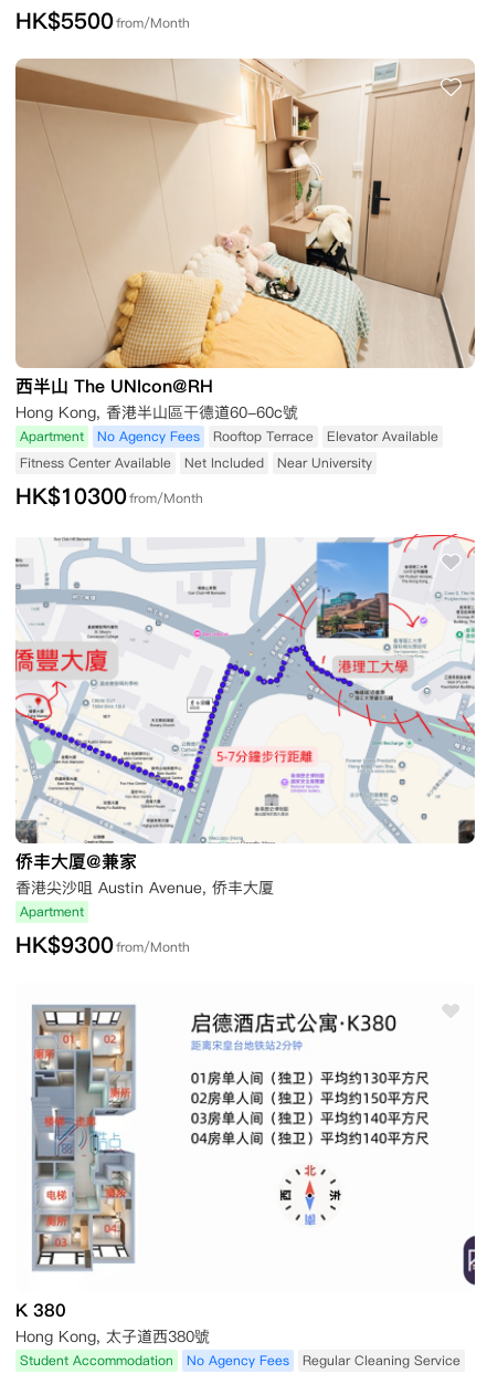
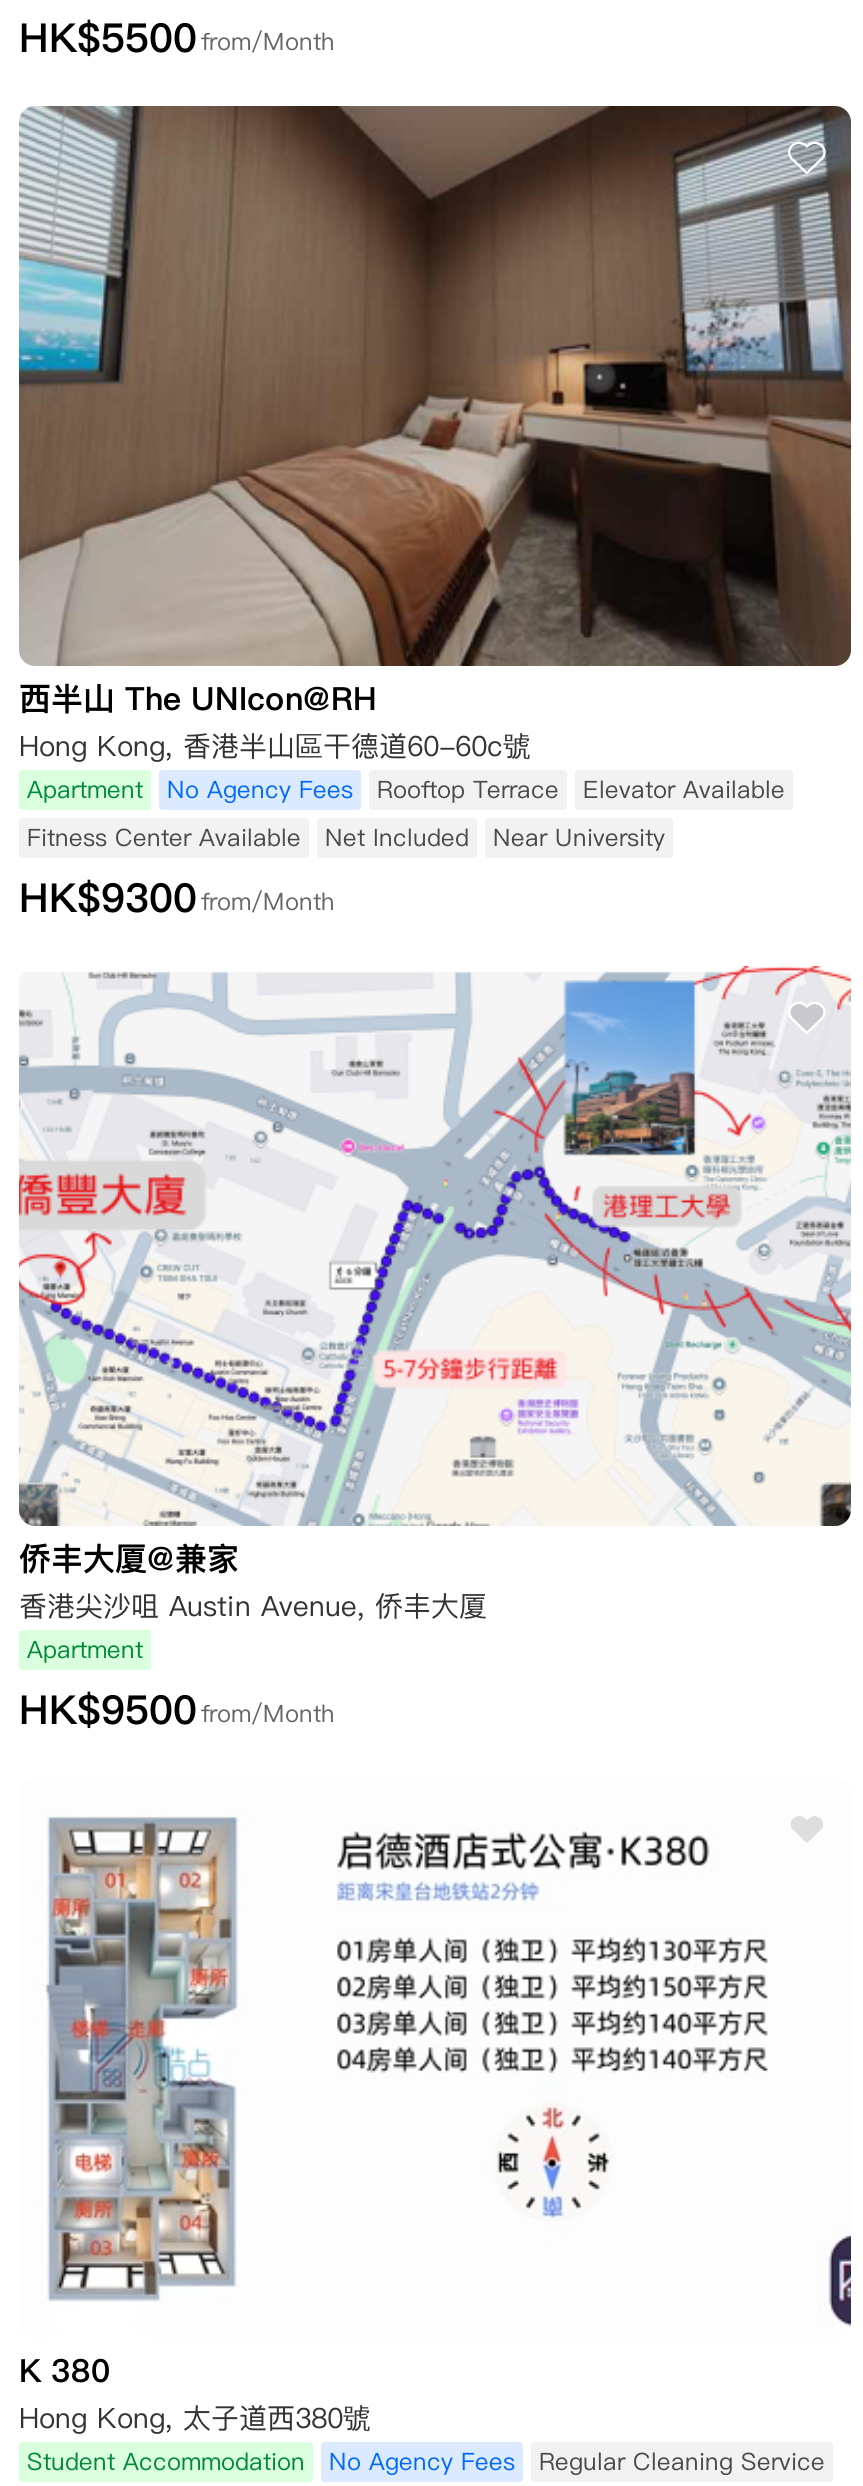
[14,57,476,369] [image] -> [17,104,853,668] [image]
[15,481,203,512] HK$10300 from/Month -> [19,870,335,926] HK$9300 from/Month
[15,930,190,961] HK$9300 from/Month -> [19,1682,335,1738] HK$9500 from/Month

